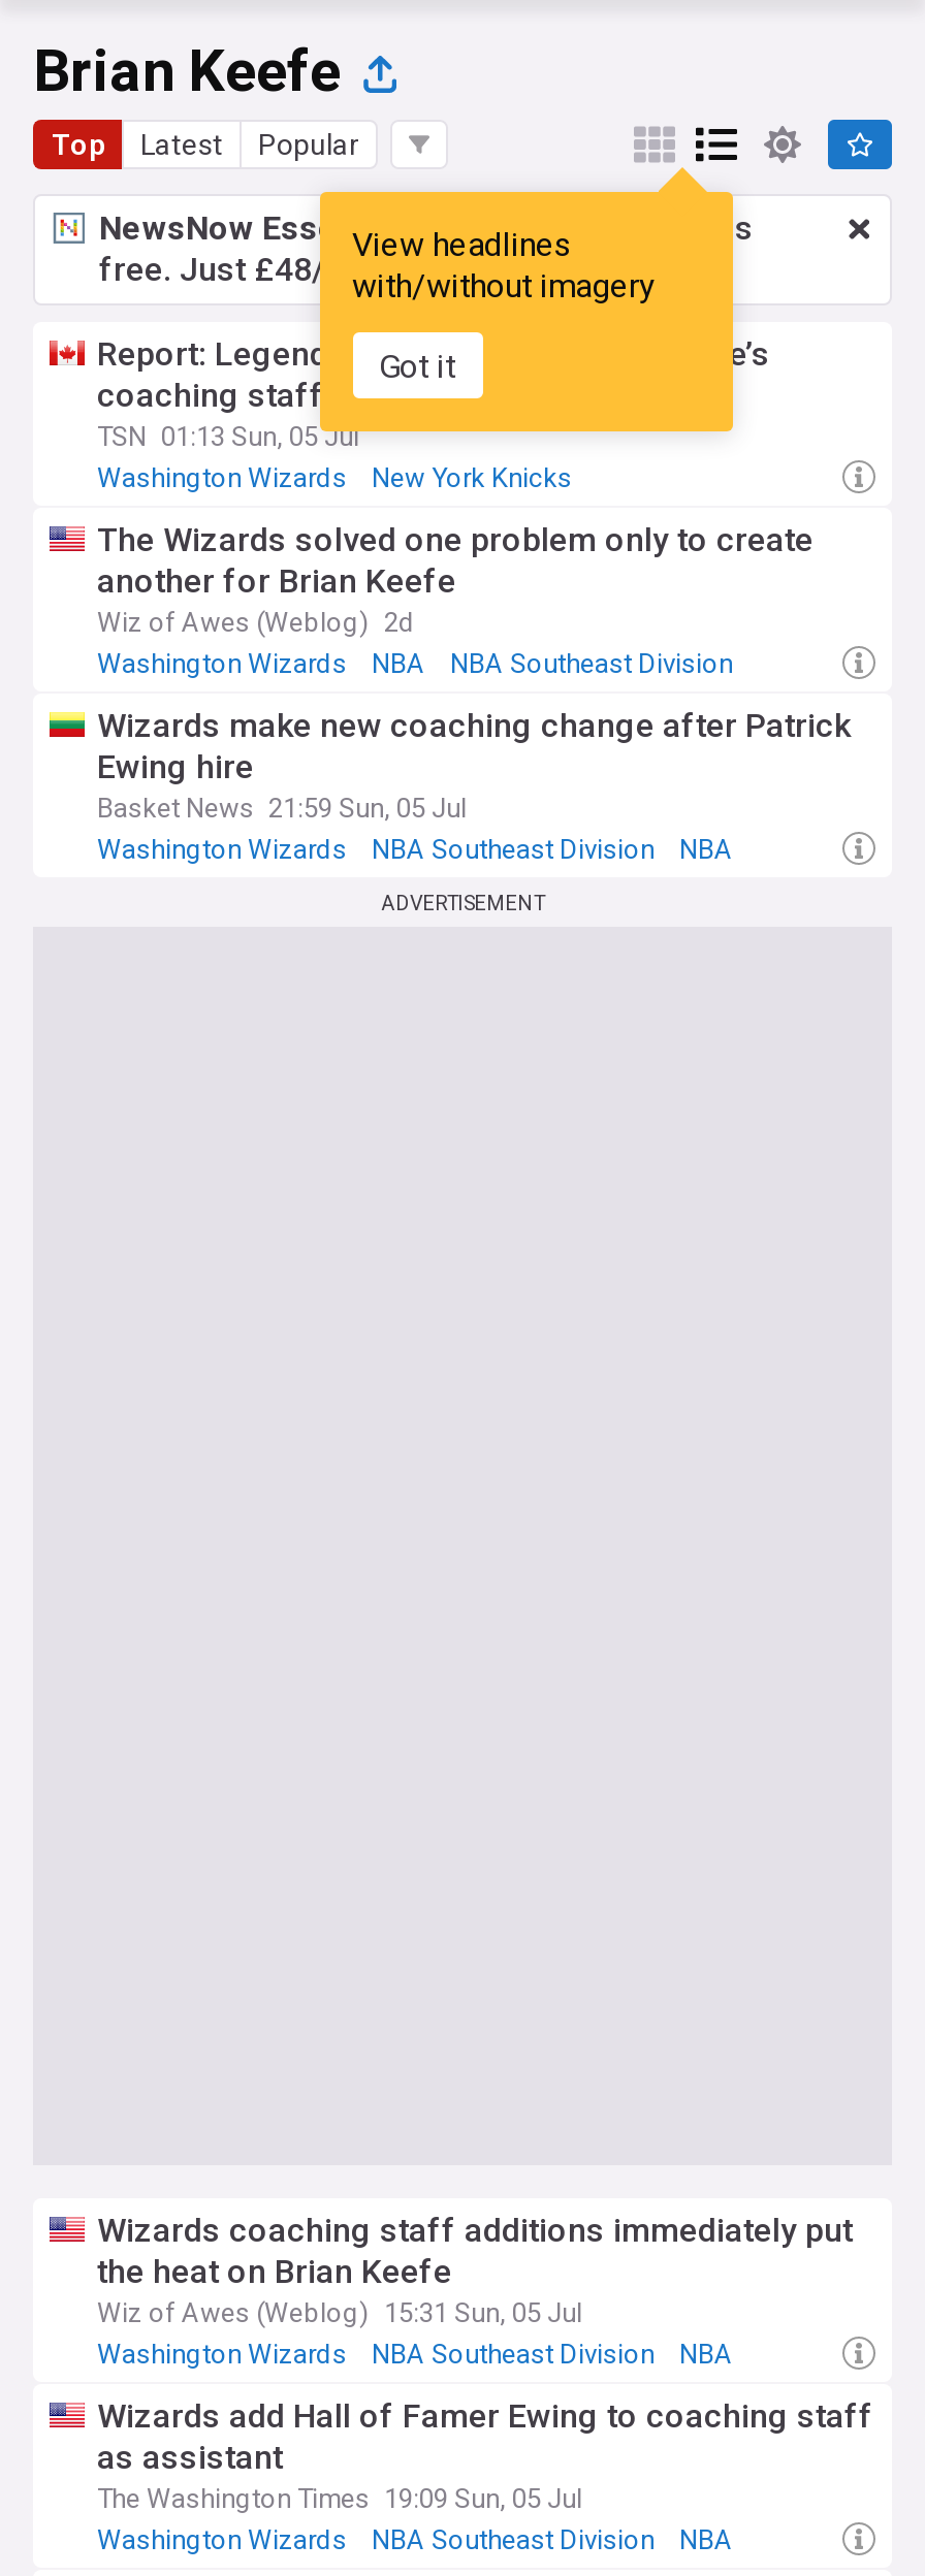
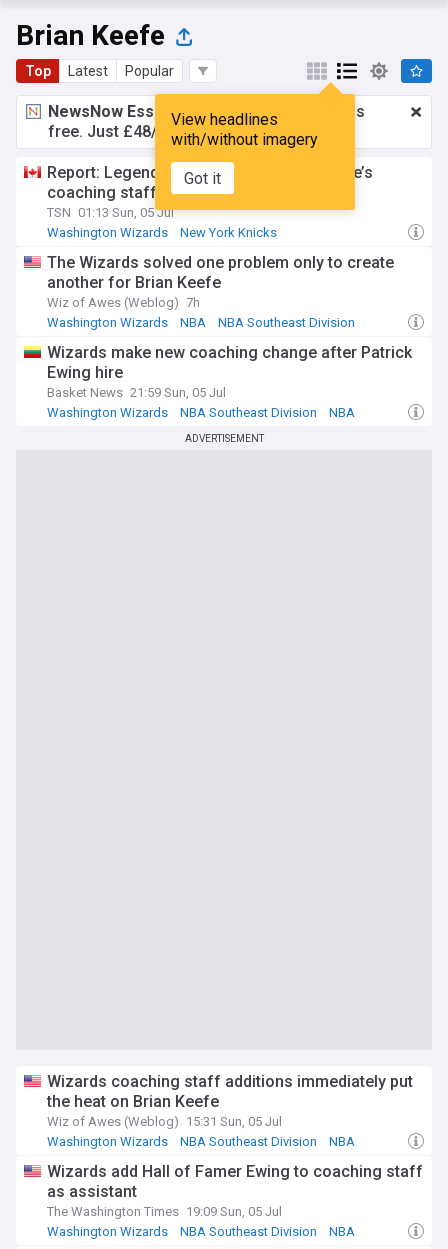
[97,607,415,638] Wiz of Awes (Weblog) 2d -> [47,295,200,310] Wiz of Awes (Weblog) 7h

